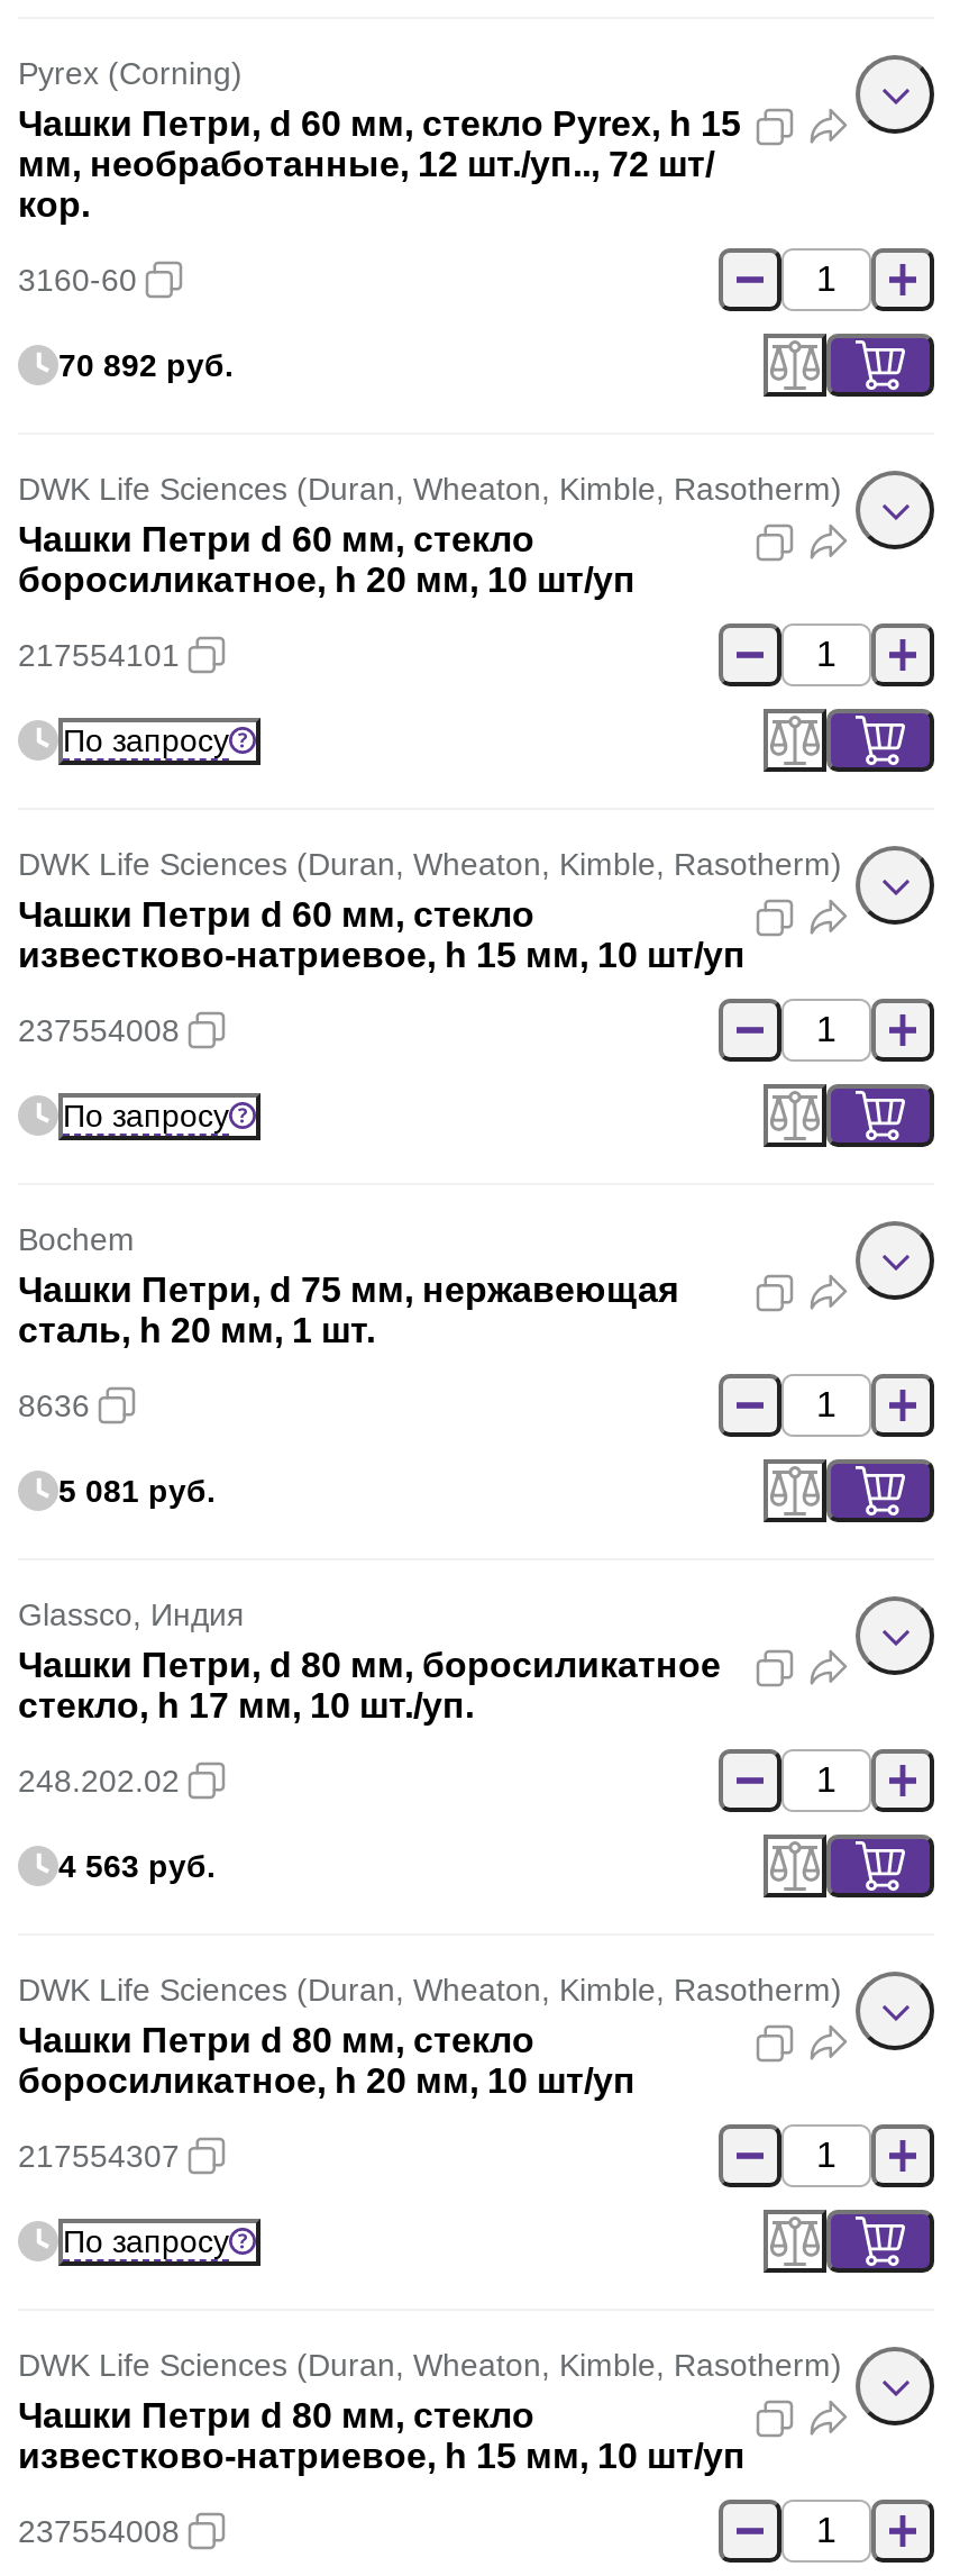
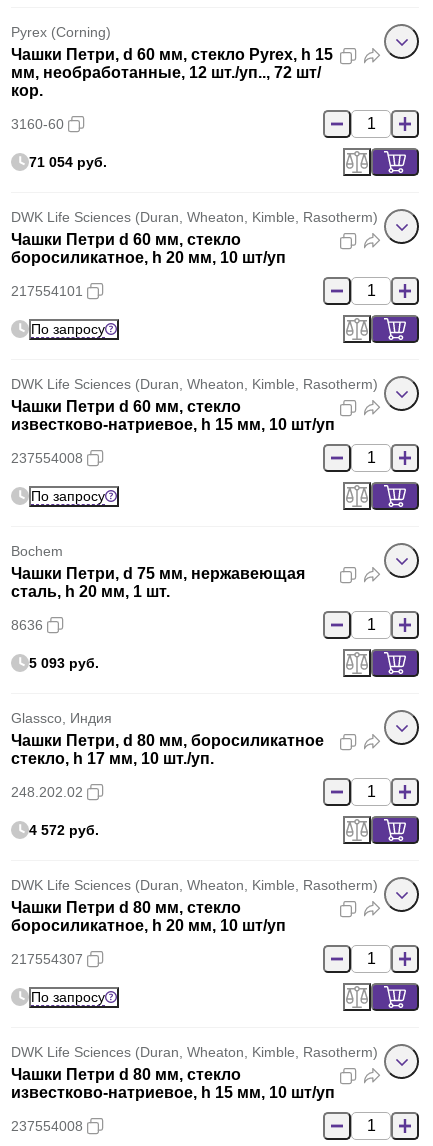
[58,347,234,383] 70 892 руб. -> [29,154,107,170] 71 054 руб.
[58,1473,216,1509] 5 081 руб. -> [29,655,99,671] 5 093 руб.
[58,1848,216,1884] 4 563 руб. -> [29,822,99,838] 4 572 руб.

